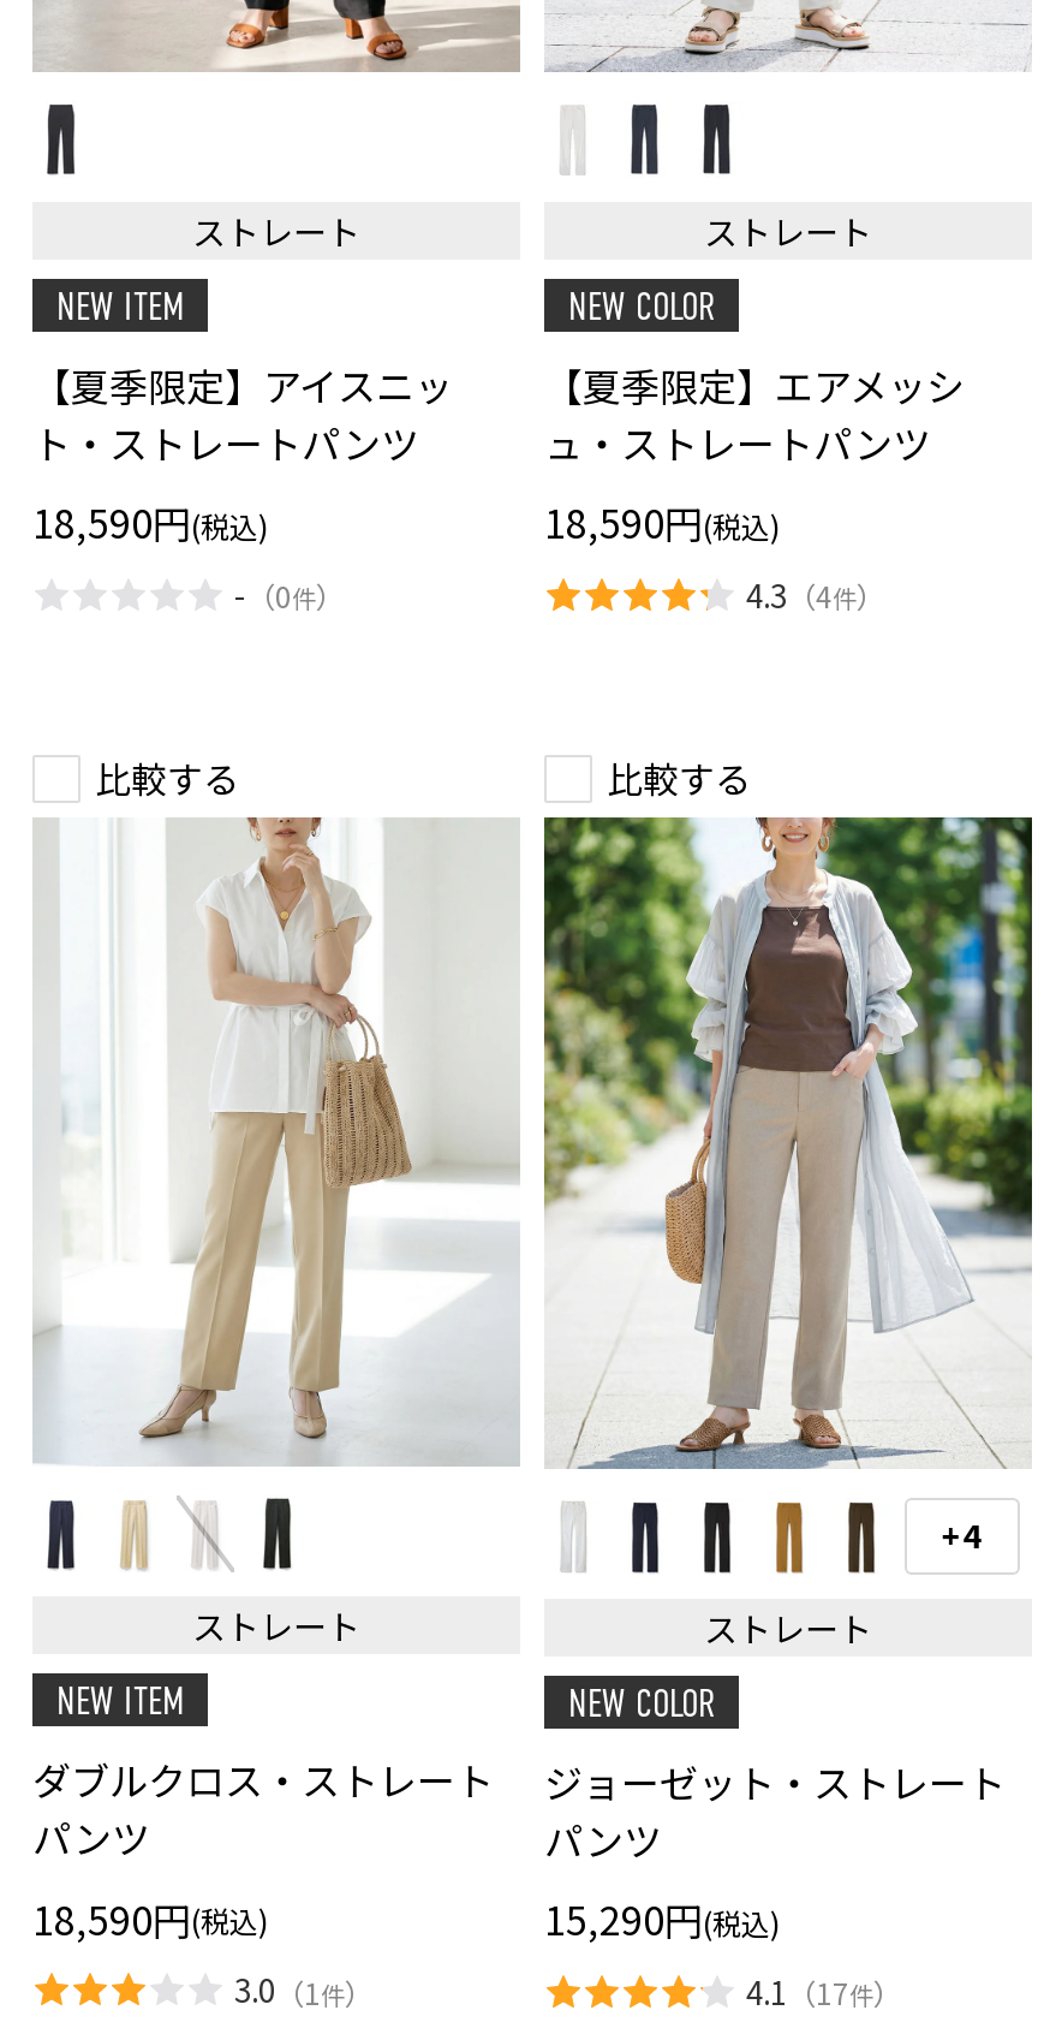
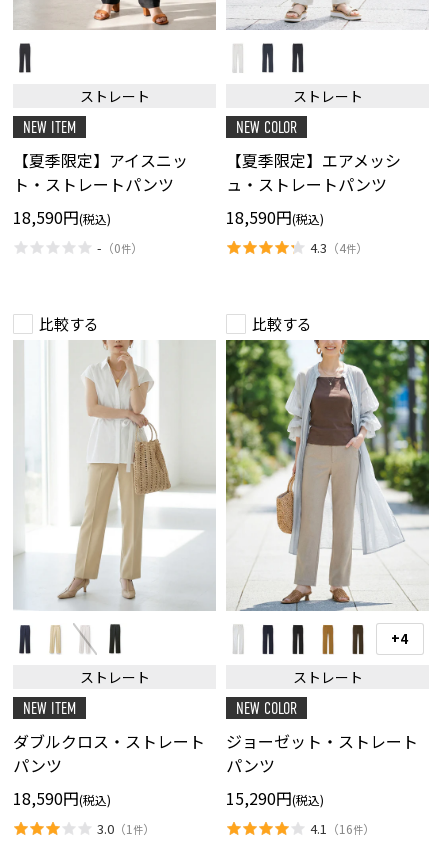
[746,1969,902,2014] 4.1（17件） -> [310,819,375,838] 4.1（16件）

